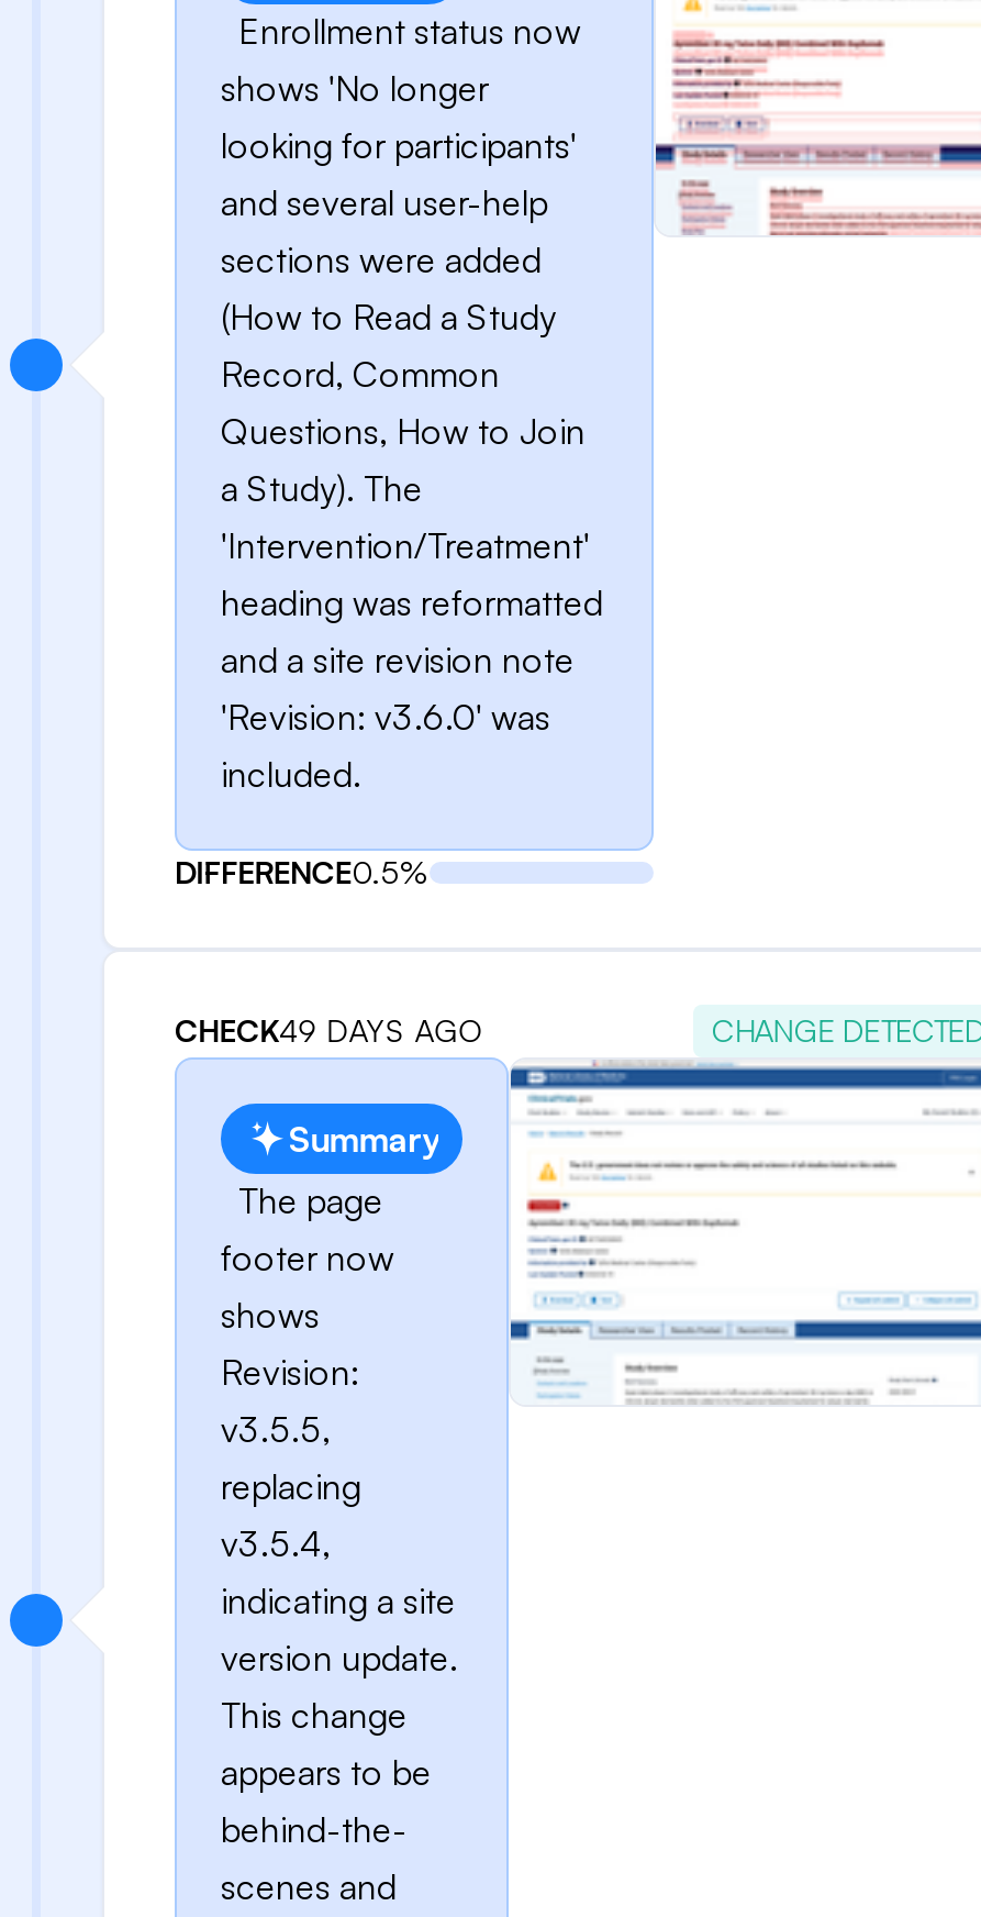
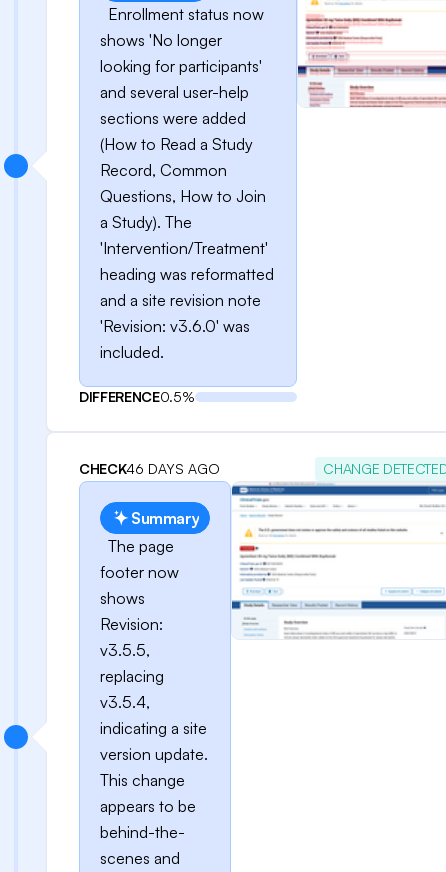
[175,1011,485,1049] CHECK49 DAYS AGO -> [79,460,220,477] CHECK46 DAYS AGO

